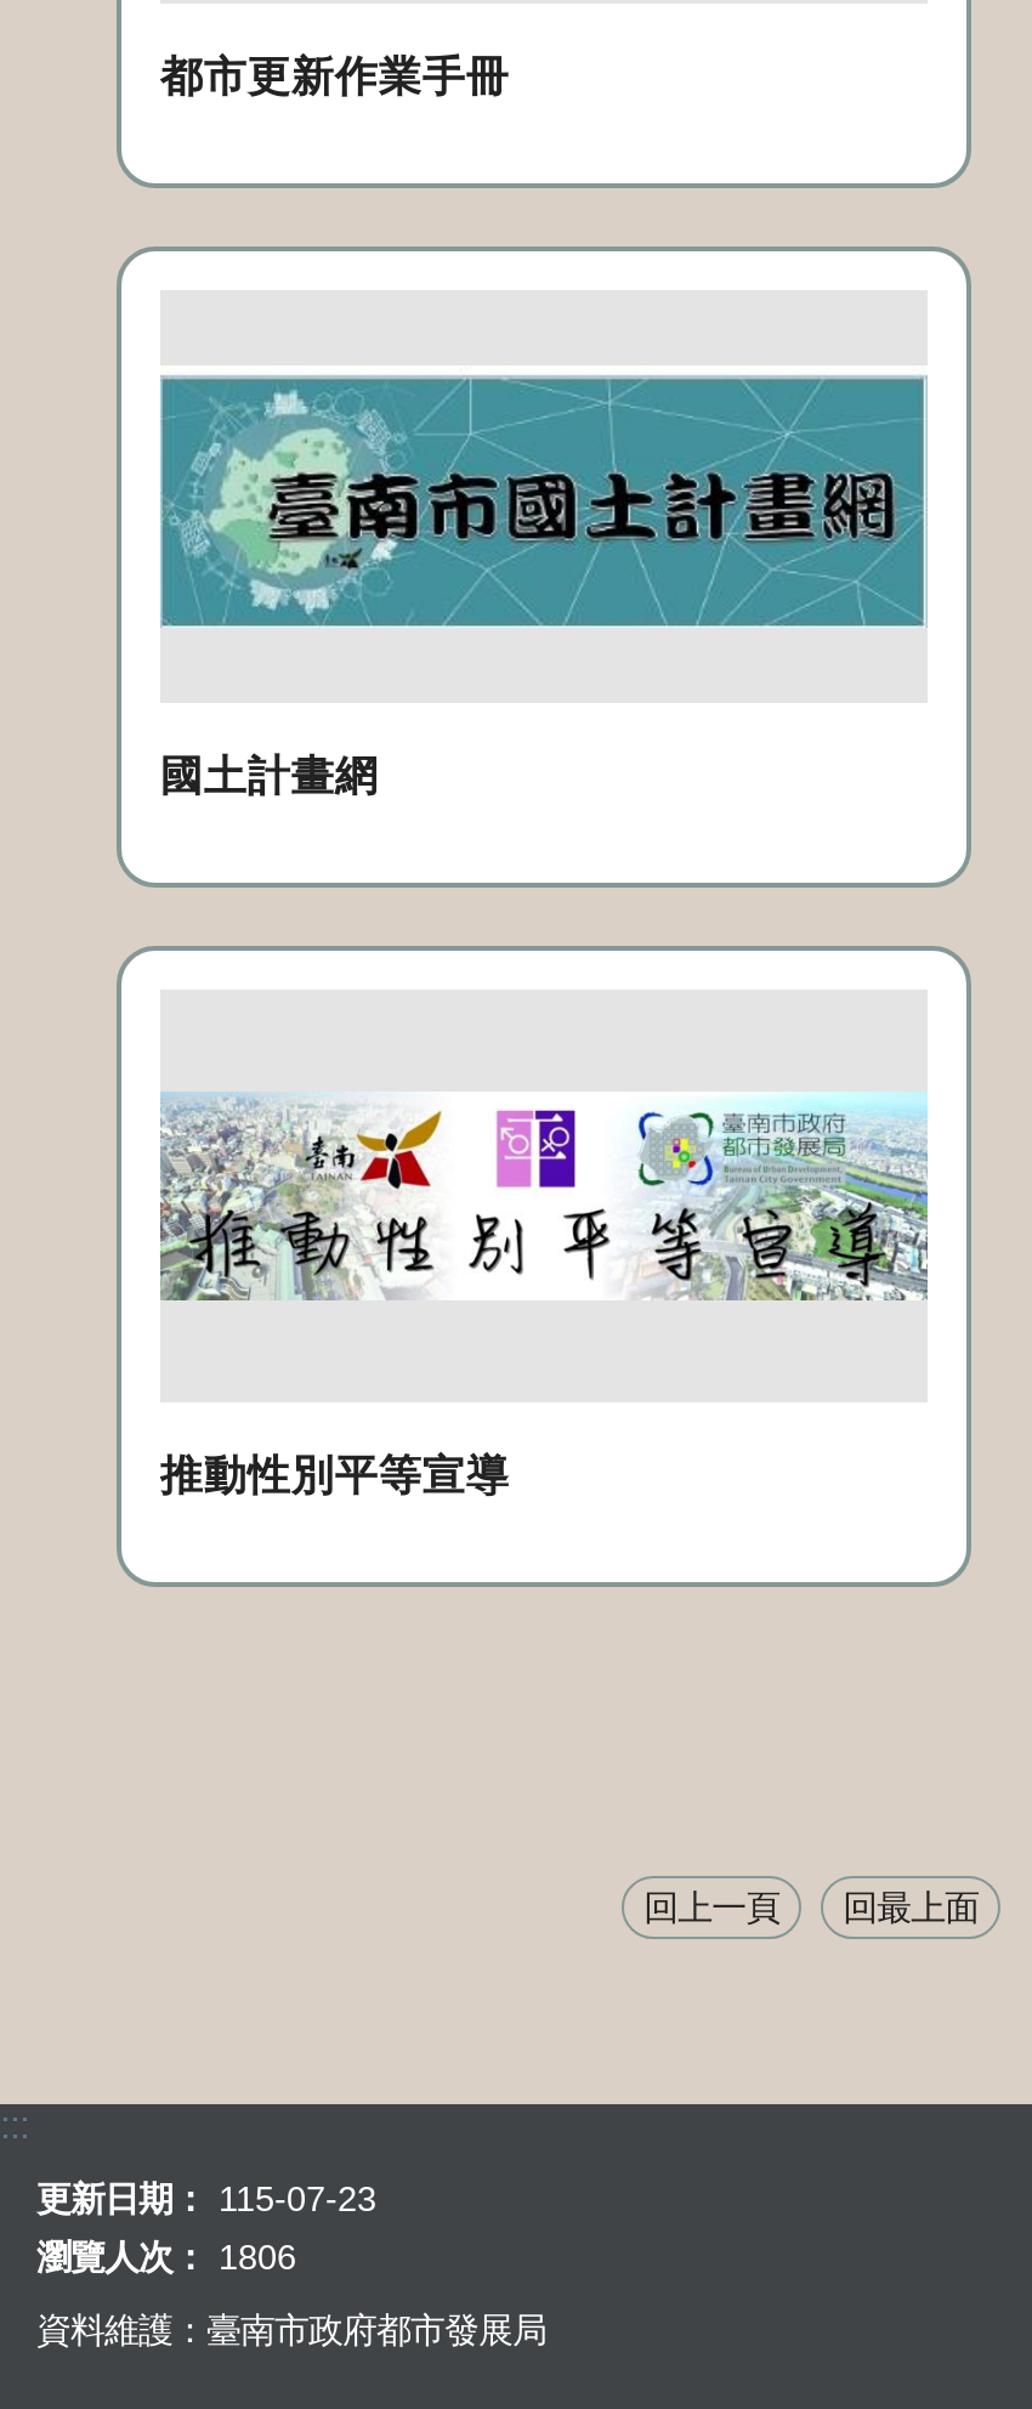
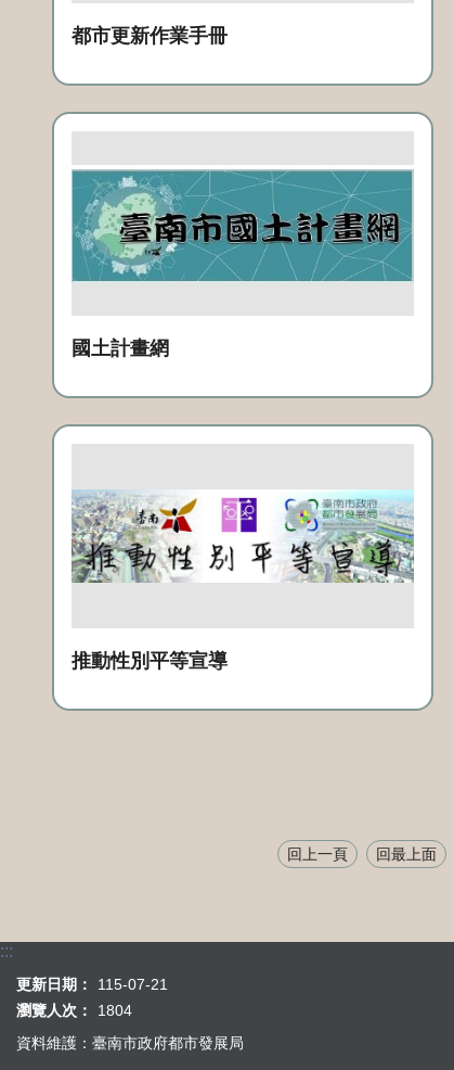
[36,2180,376,2218] 更新日期： 115-07-23 -> [16,976,168,993] 更新日期： 115-07-21
[36,2238,296,2277] 瀏覽人次： 1806 -> [16,1002,132,1019] 瀏覽人次： 1804

